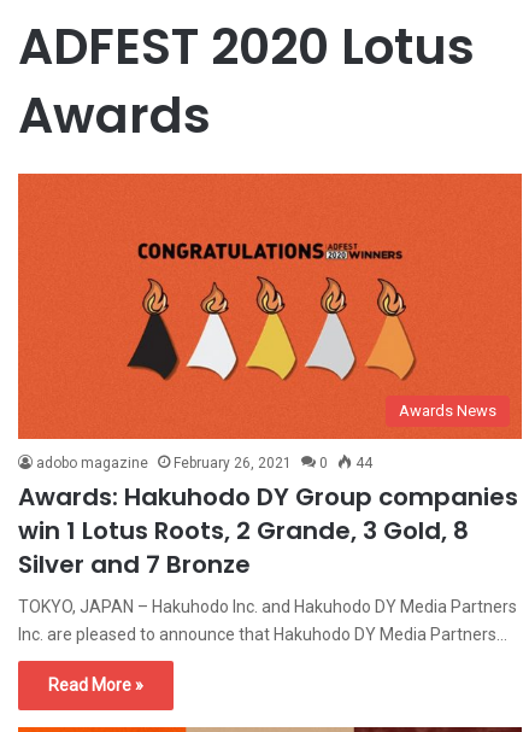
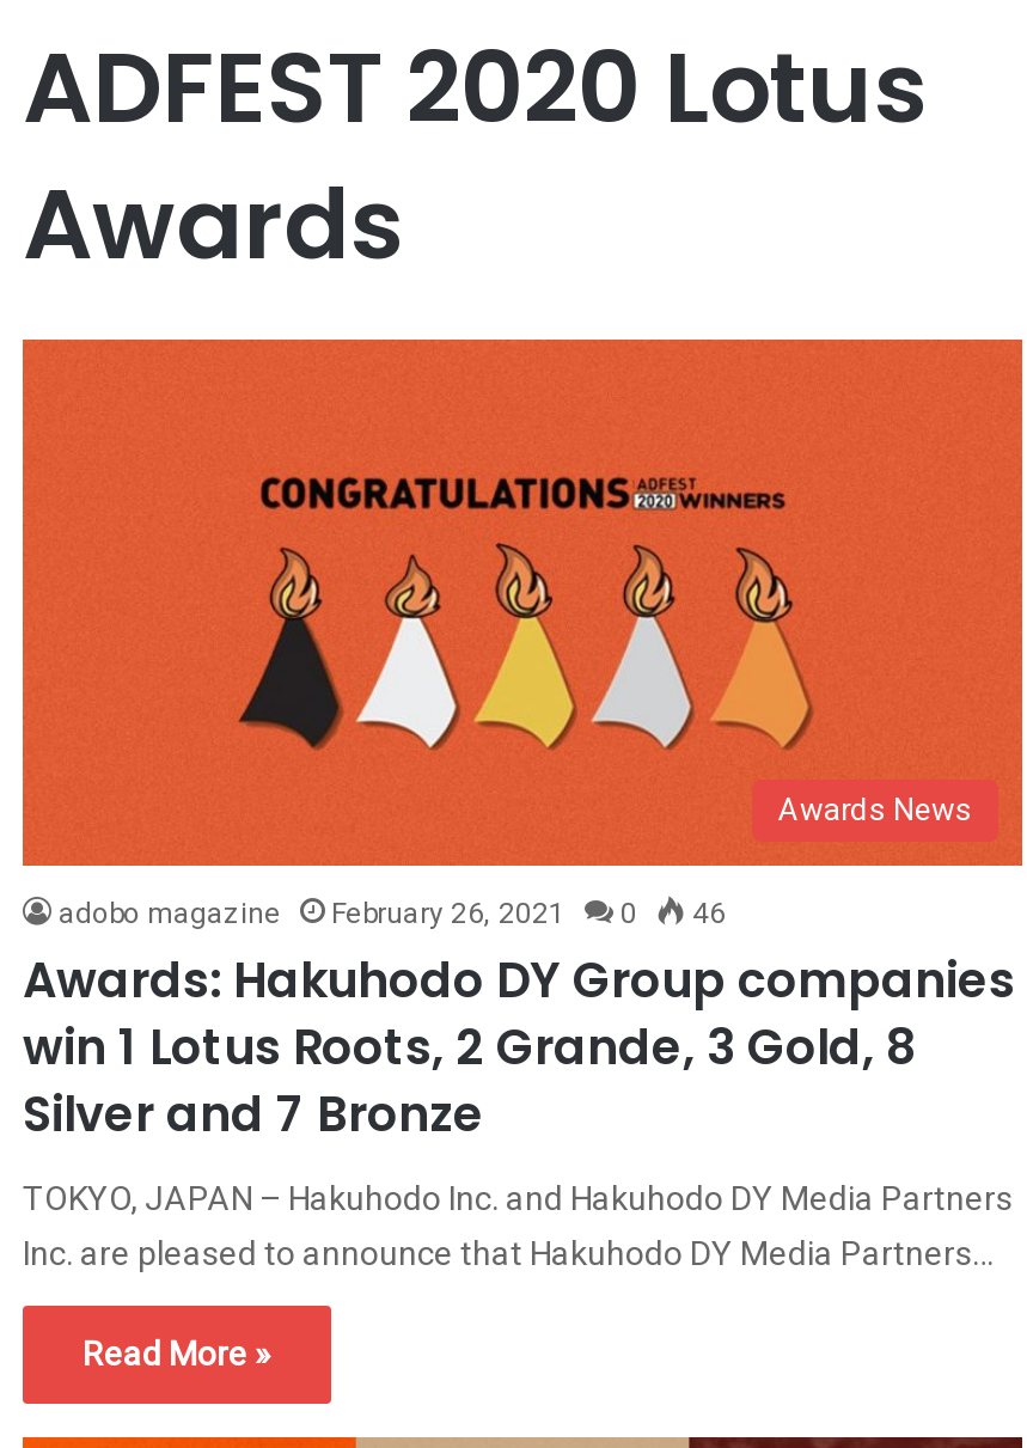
[36,454,372,471] adobo magazine February 26, 2021 0 44 -> [59,897,726,930] adobo magazine February 26, 2021 0 46

